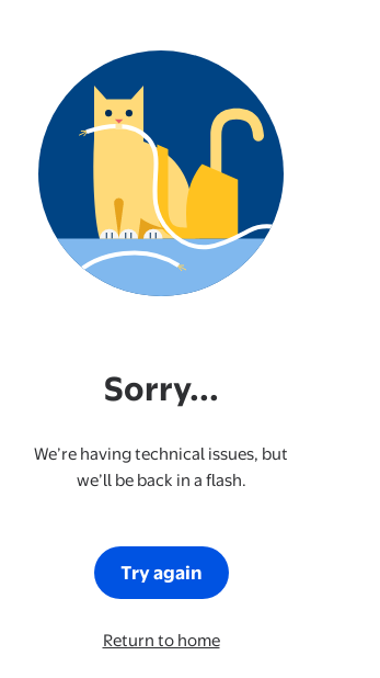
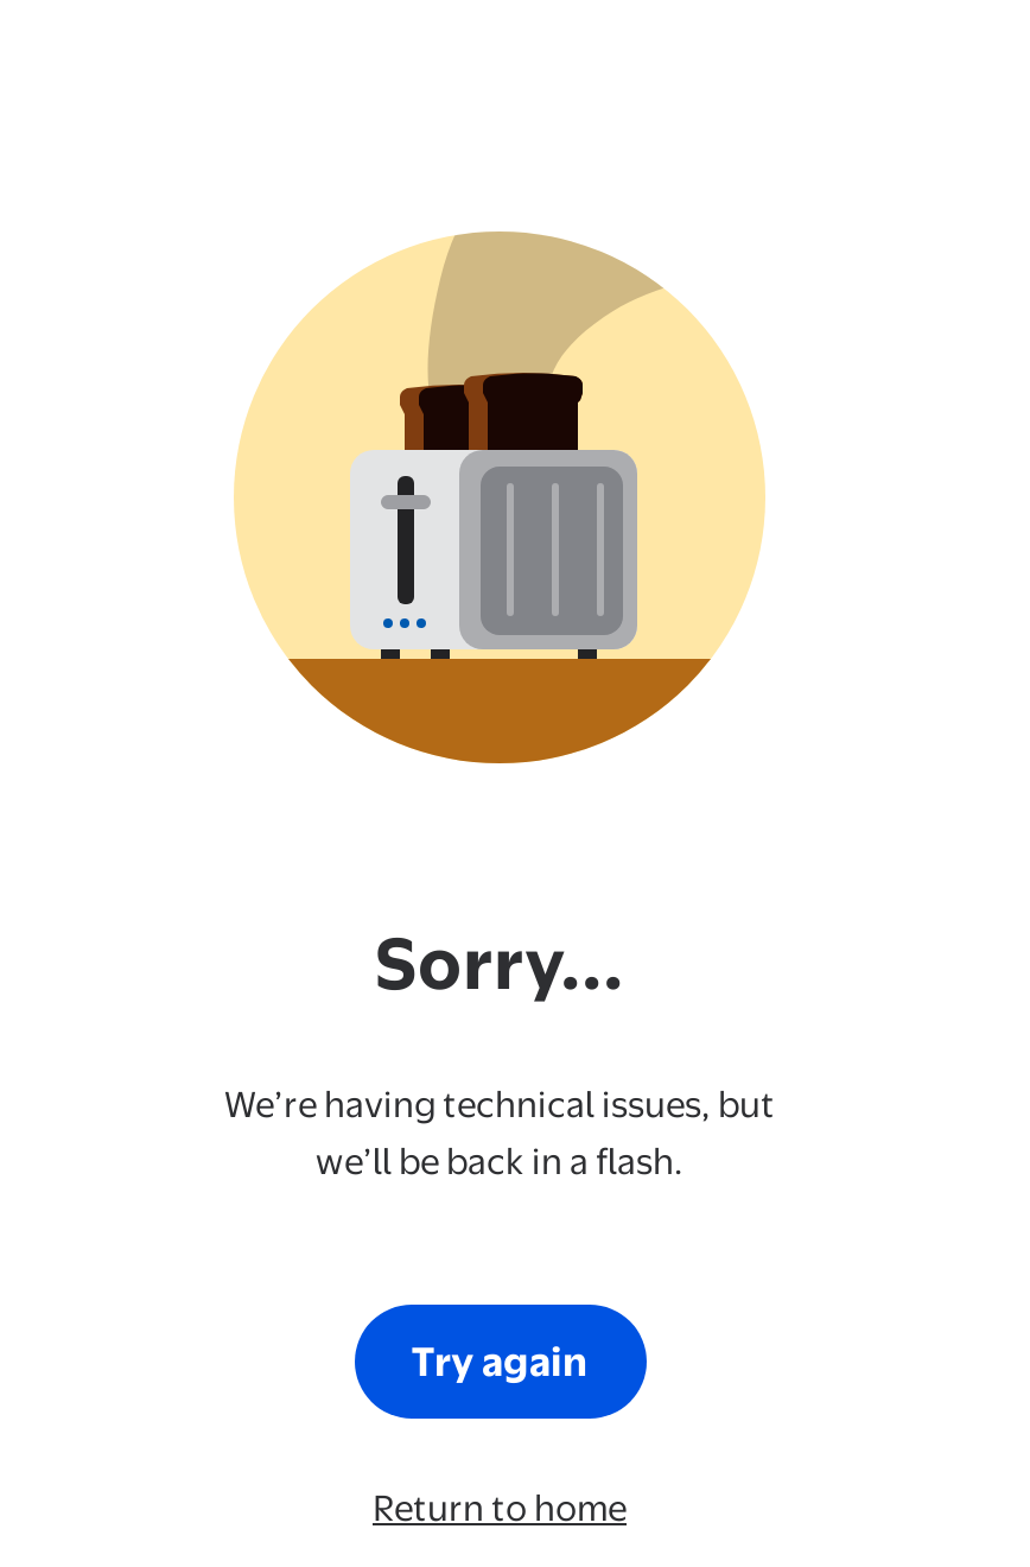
[37,49,285,297] [image] -> [234,231,765,766] [image]

